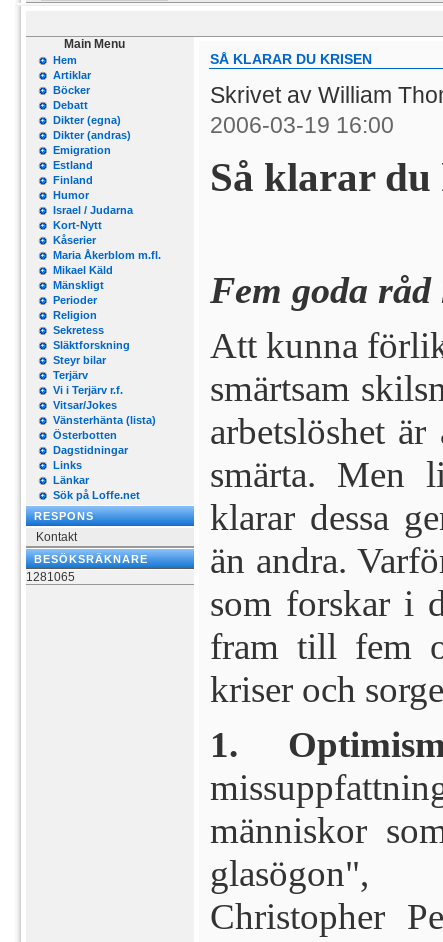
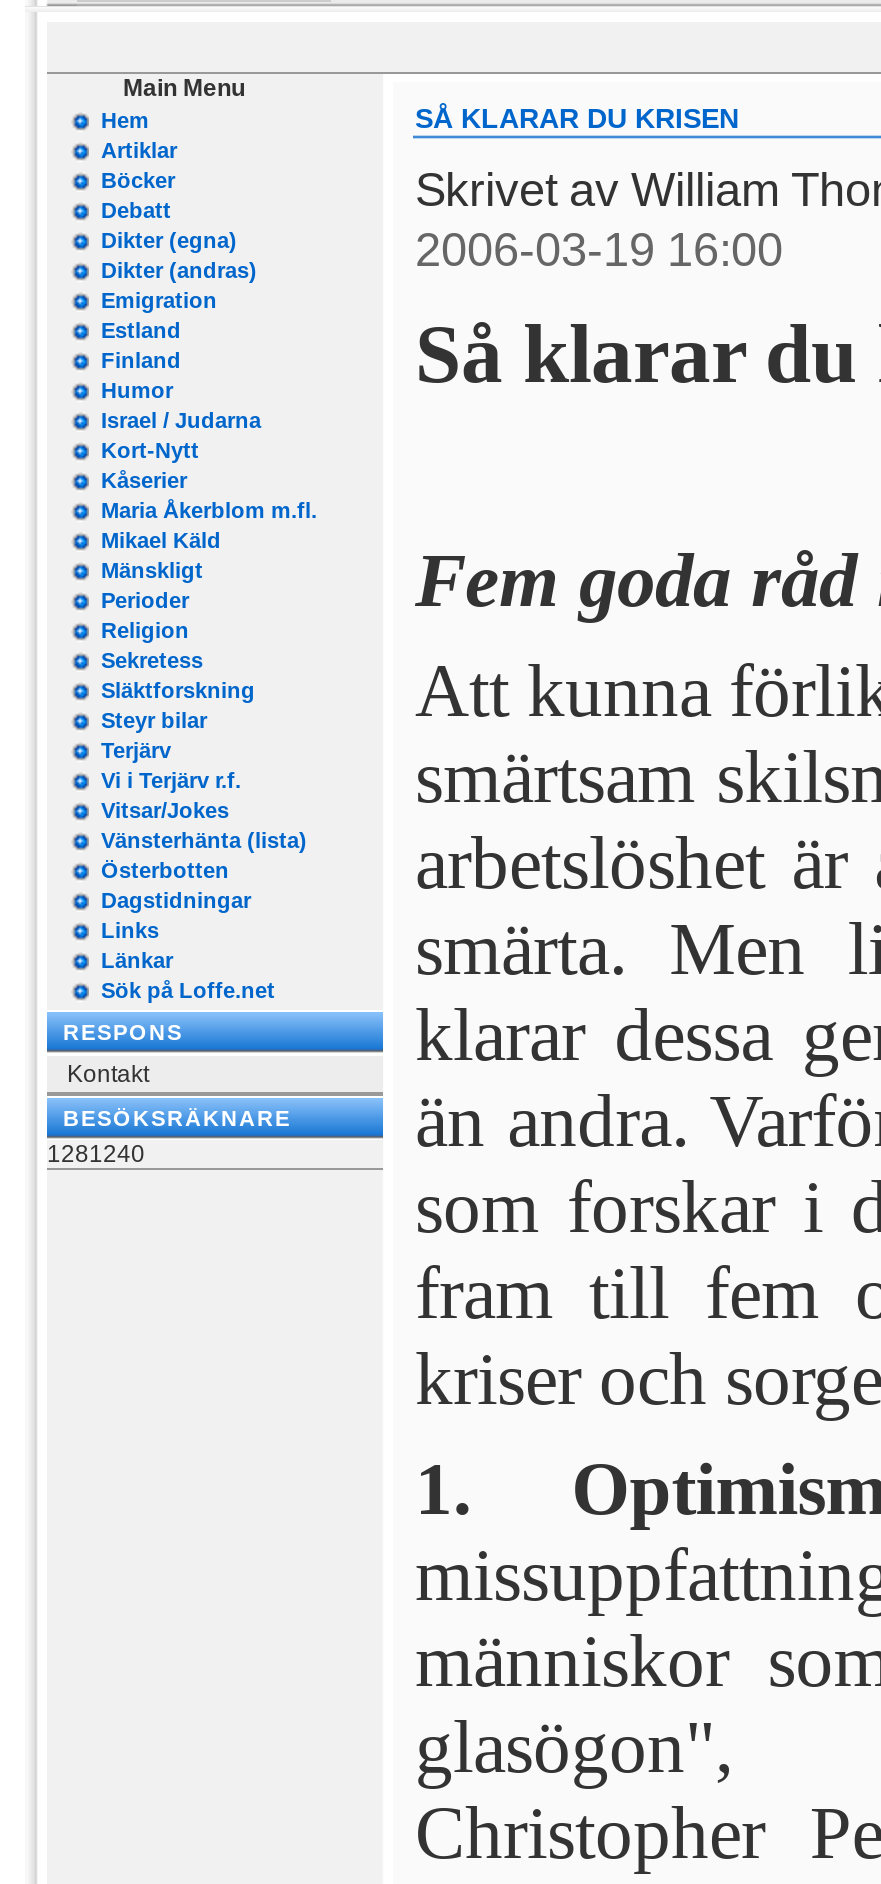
[26,570,75,584] 1281065 -> [47,1140,145,1168] 1281240

